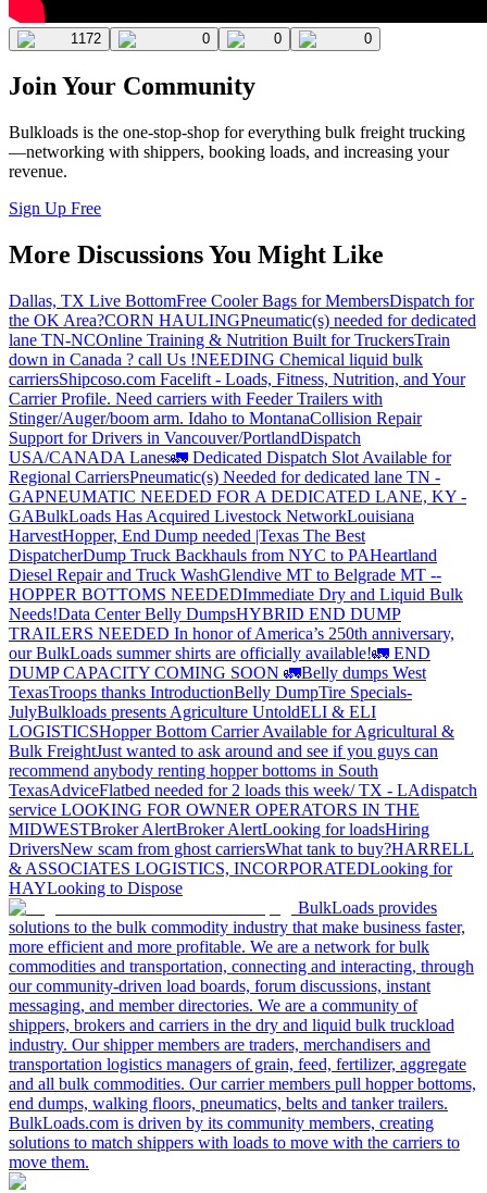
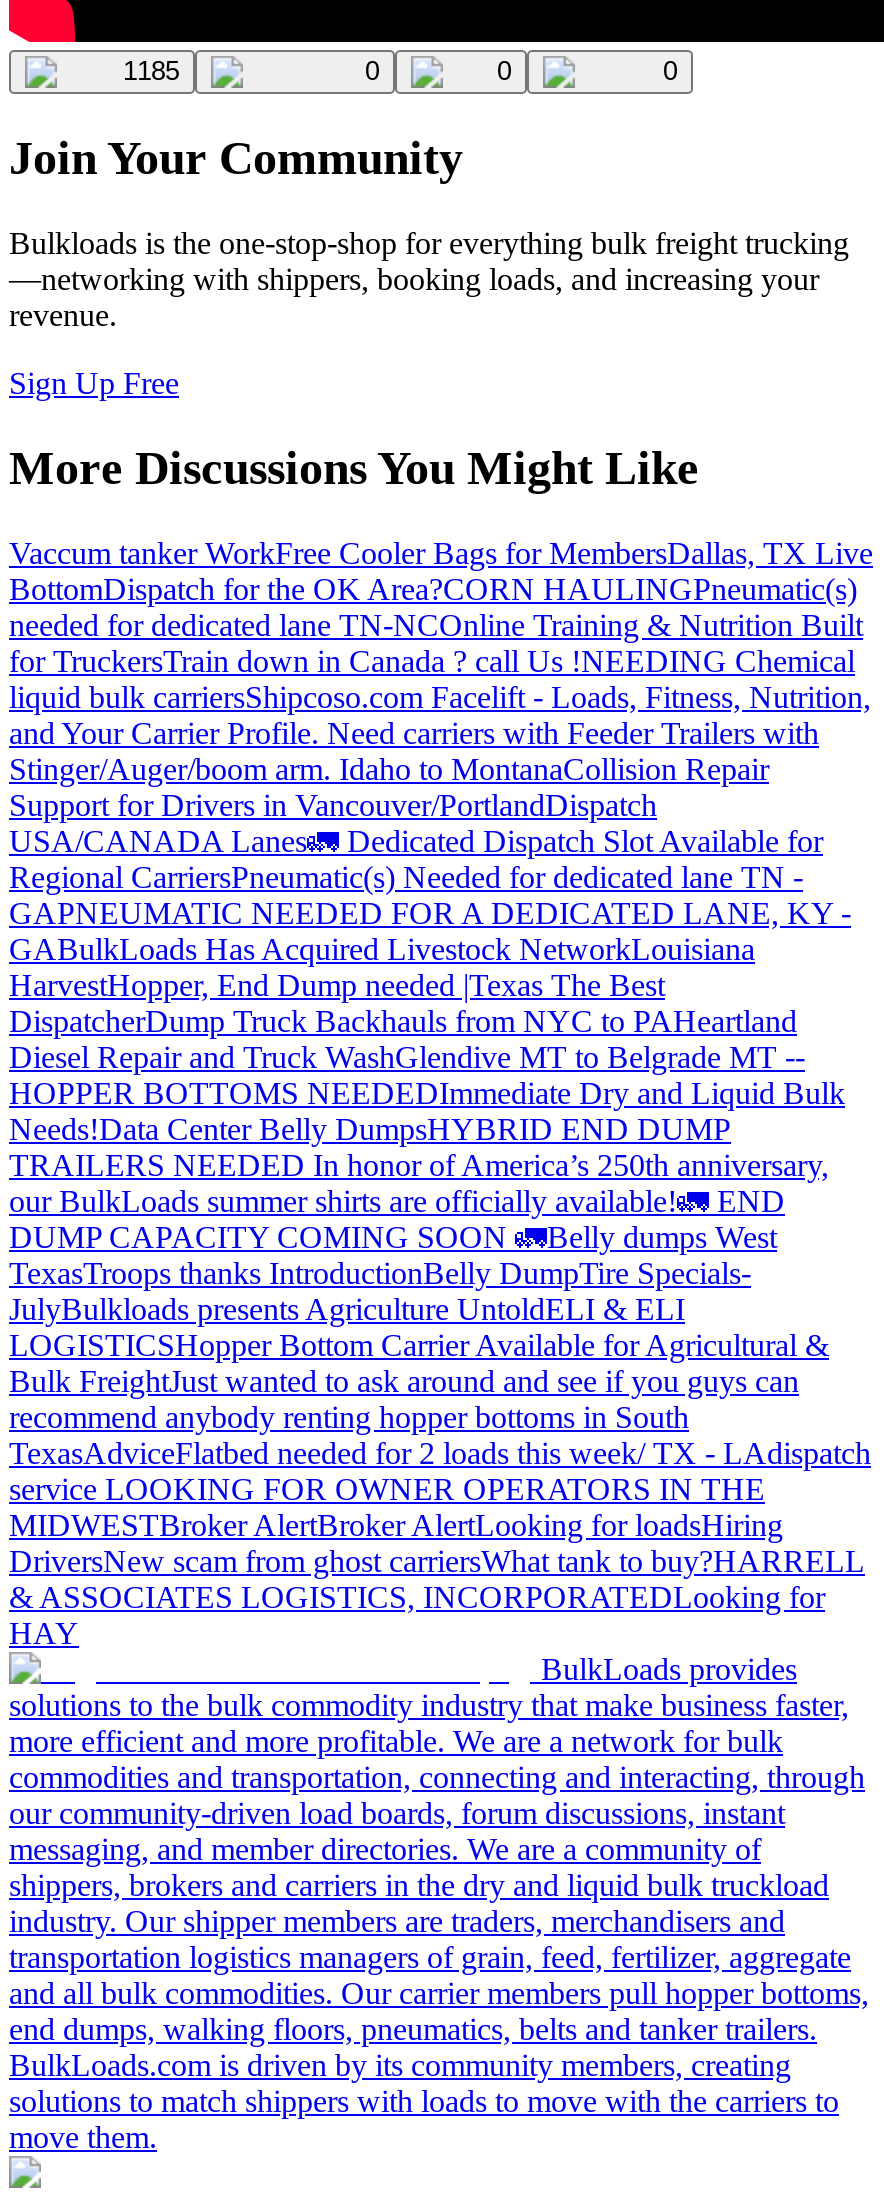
[71,30,101,46] 1172 -> [123,55,179,85] 1185
[9,292,476,408] Dallas, TX Live BottomFree Cooler Bags for MembersDispatch for | the OK Area?CORN HAULINGPneumatic(s) needed for dedicated | lane TN-NCOnline Training & Nutrition Built for TruckersTrain | down in Canada ? call Us ! NEEDING Chemical liquid bulk | carriersShipcoso.com Facelift - Loads, Fitness, Nutrition, and Your | Carrier Profile. Need carriers with Feeder Trailers with -> [9,536,873,750] Vaccum tanker WorkFree Cooler Bags for MembersDallas, TX Live | BottomDispatch for the OK Area?CORN HAULINGPneumatic(s) | needed for dedicated lane TN-NCOnline Training & Nutrition Built | for TruckersTrain down in Canada ? call Us ! NEEDING Chemical | liquid bulk carriersShipcoso.com Facelift - Loads, Fitness, Nutrition, | and Your Carrier Profile. Need carriers with Feeder Trailers with
[9,879,183,897] HAYLooking to Dispose -> [9,1616,79,1650] HAY

